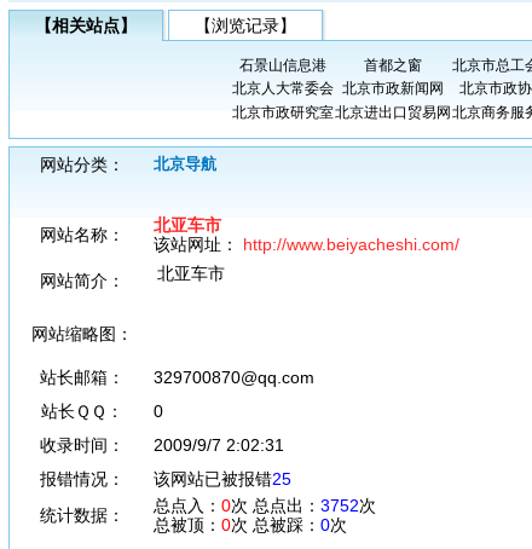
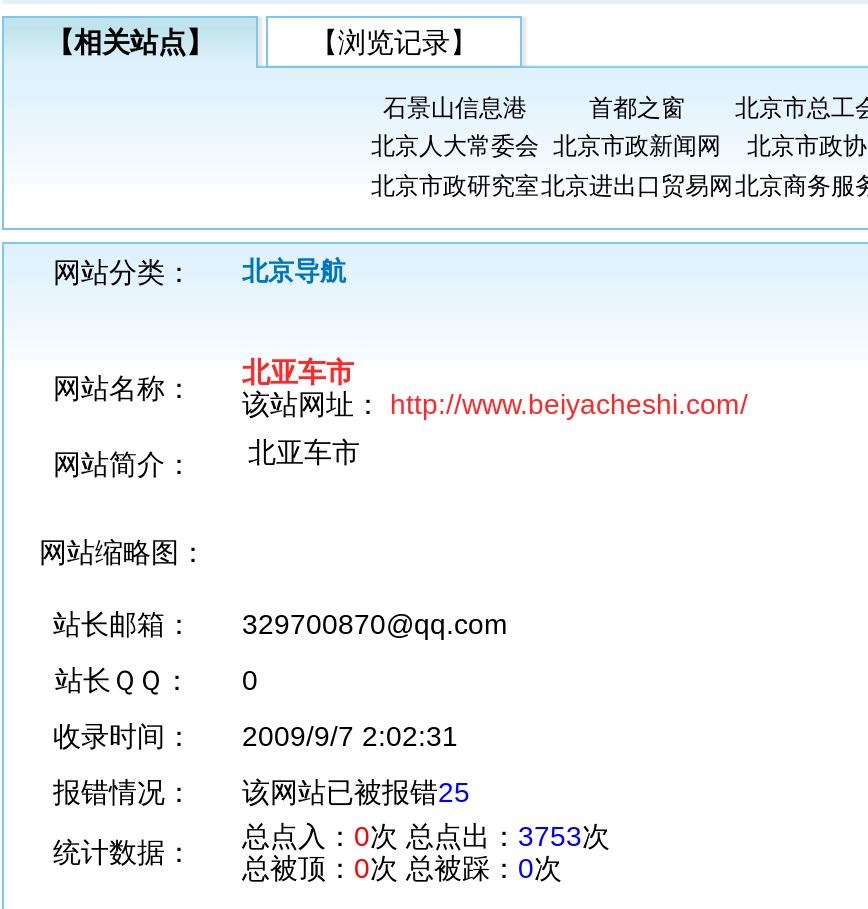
[154,496,376,515] 总点入：0次 总点出：3752次 -> [242,820,610,852] 总点入：0次 总点出：3753次

